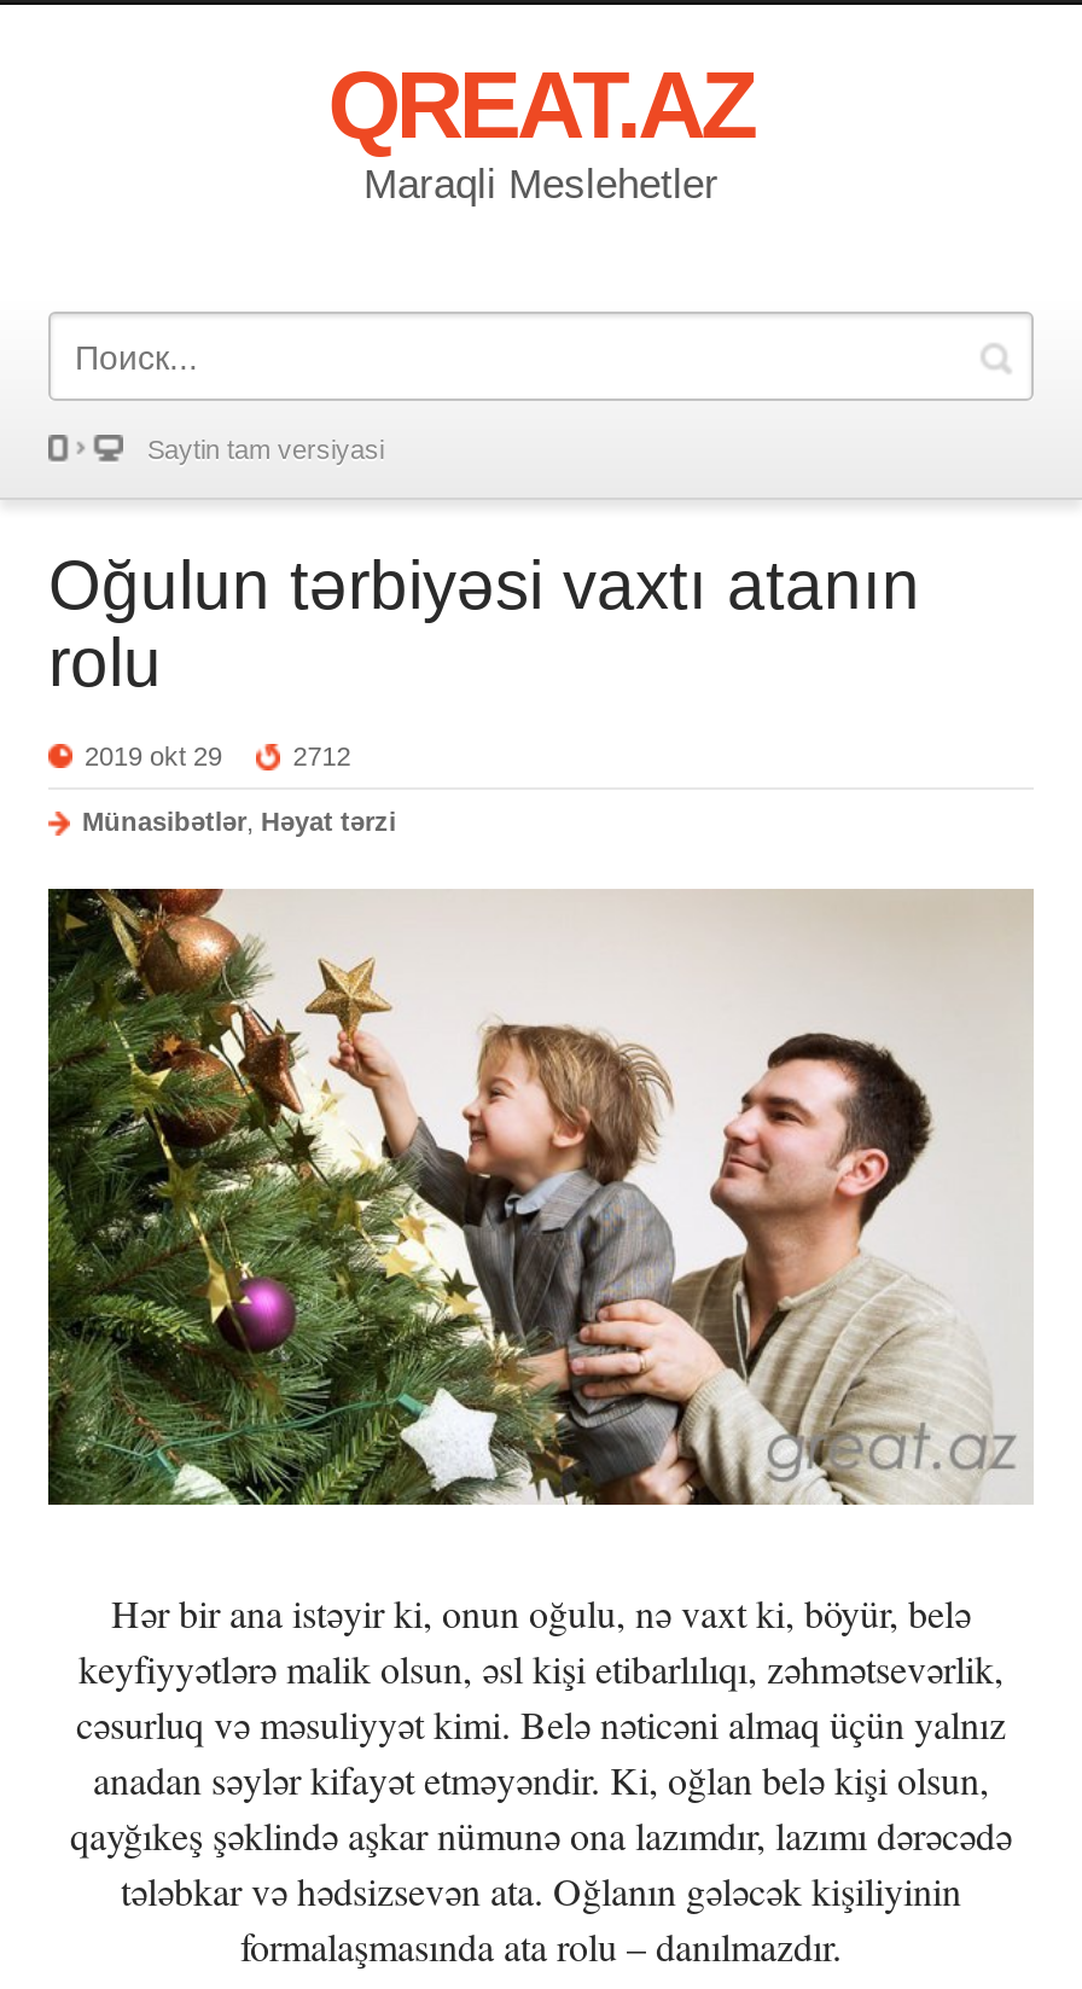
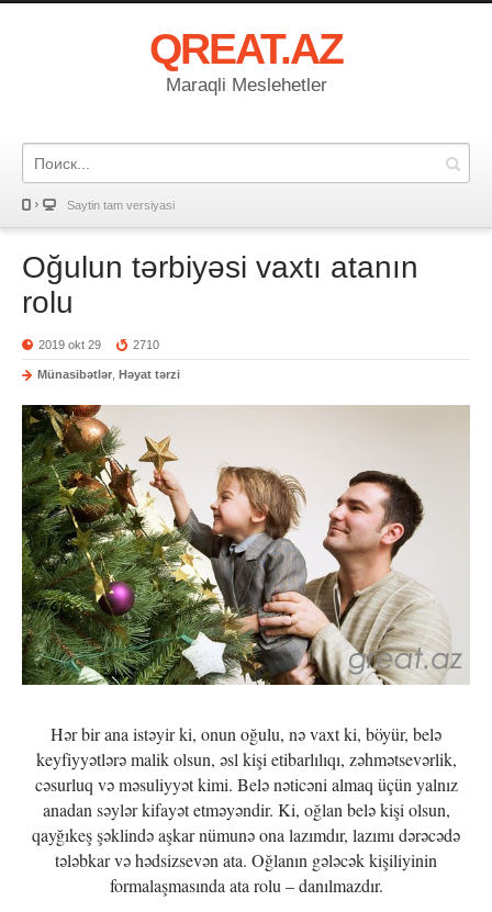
[293,741,351,770] 2712 -> [133,338,159,351] 2710

